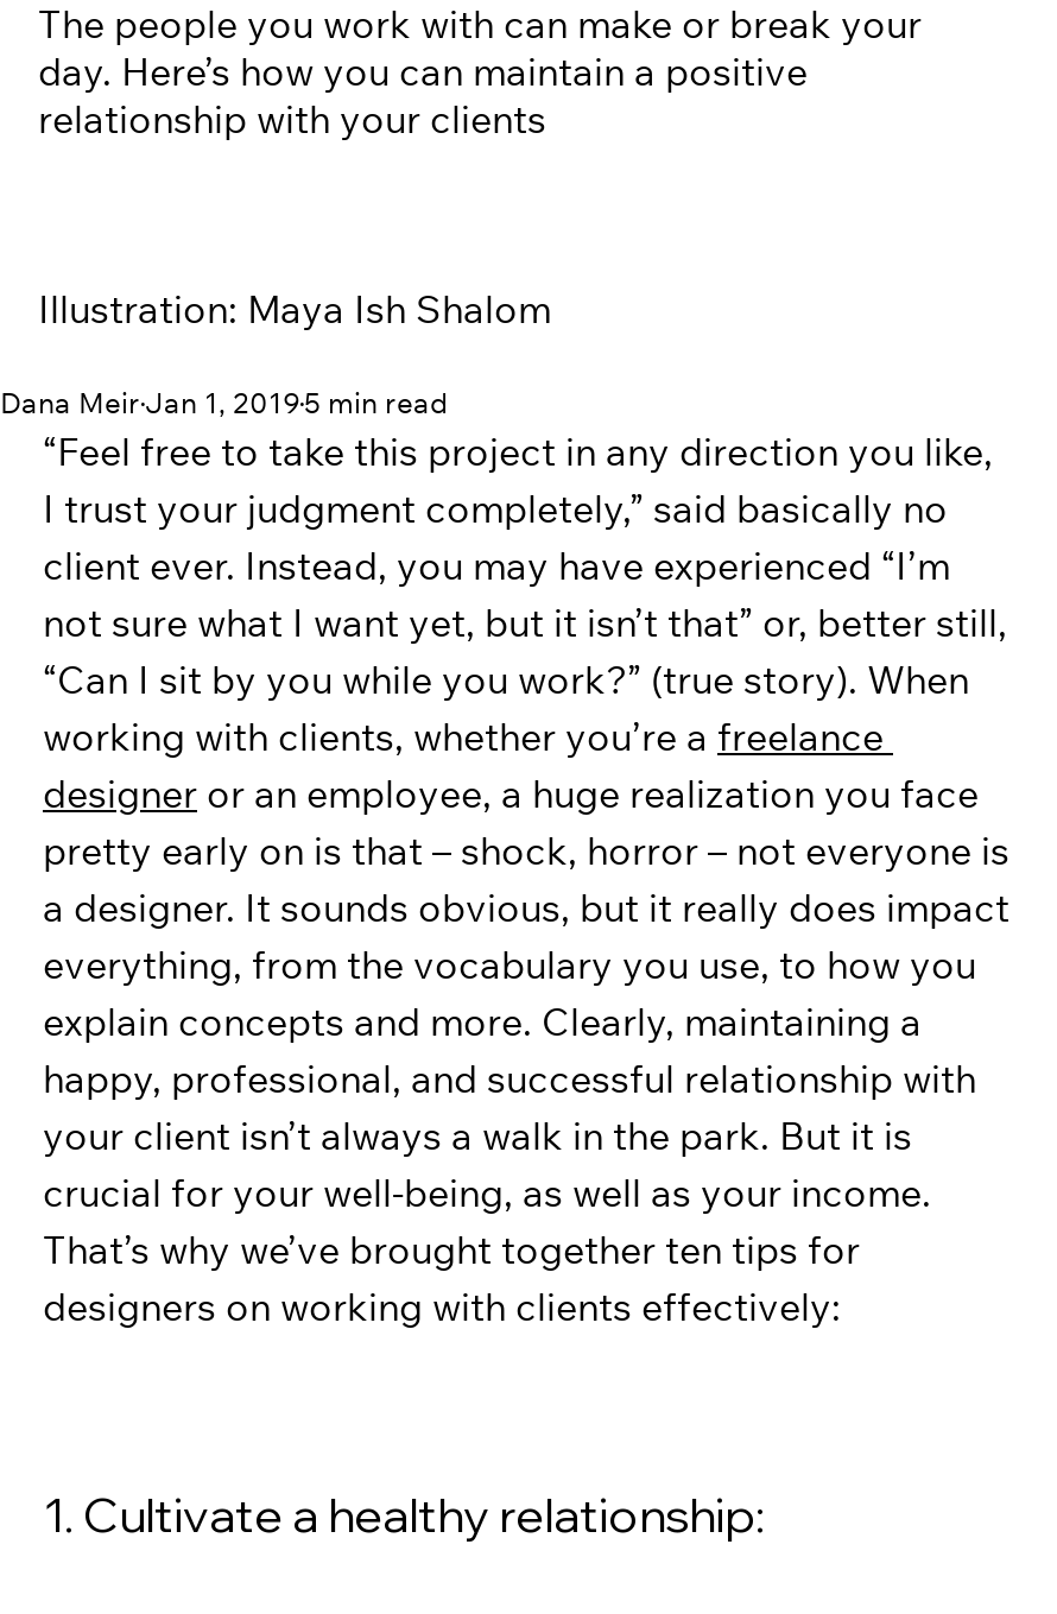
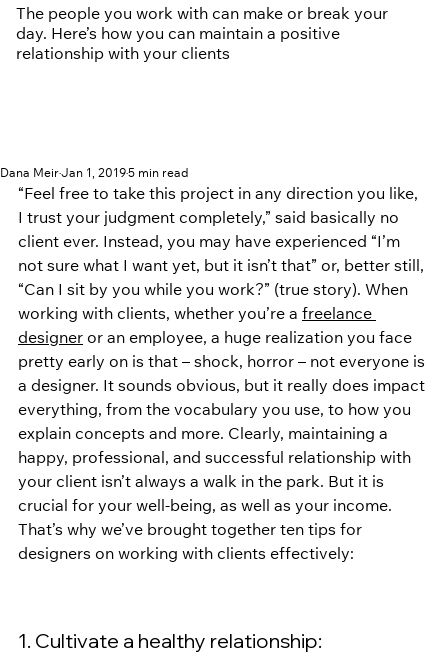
[38,296,551,334] Illustration: Maya Ish Shalom -> none

